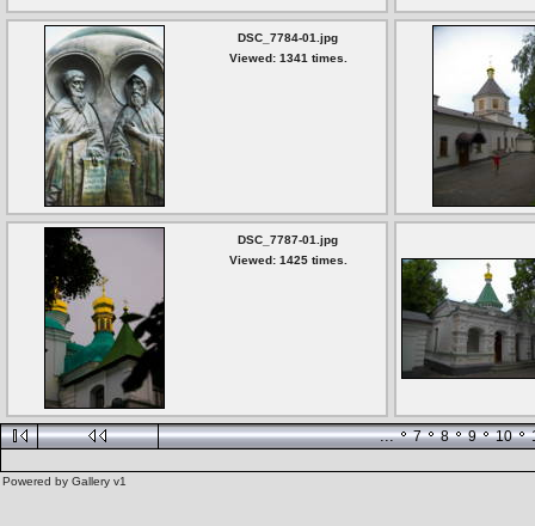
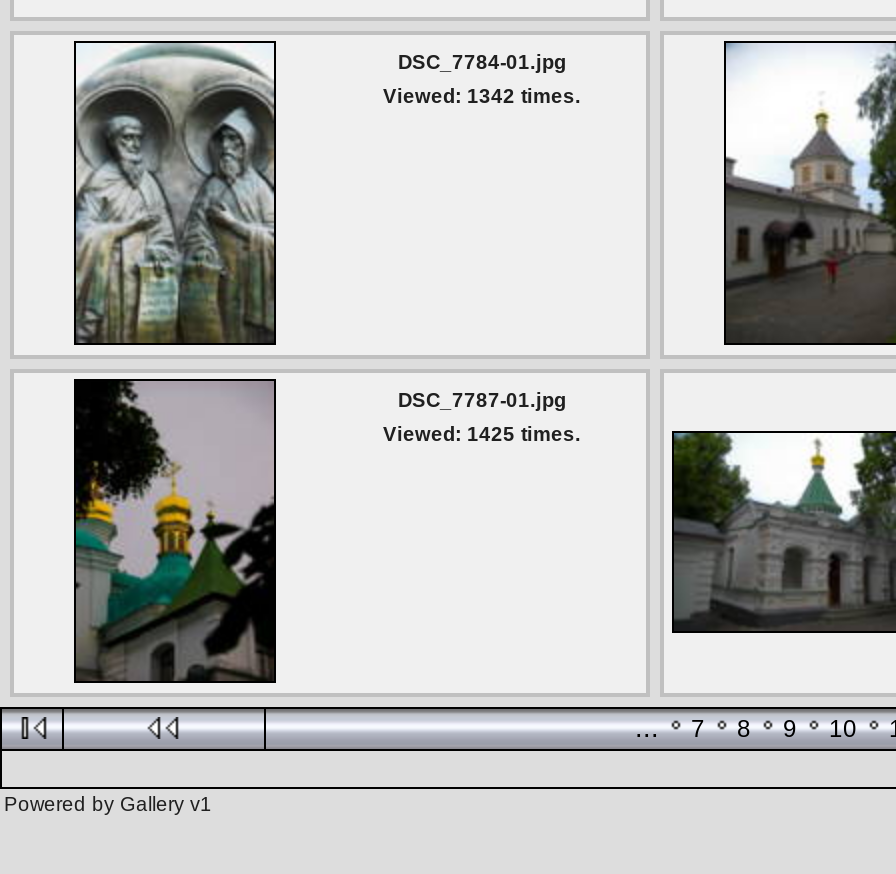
[229,51,347,65] Viewed: 1341 times. -> [383,85,581,107] Viewed: 1342 times.

